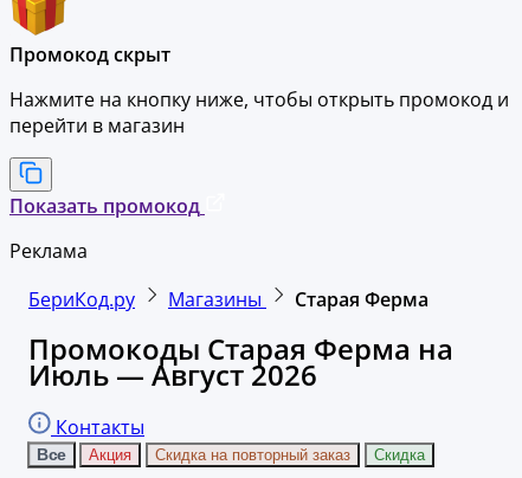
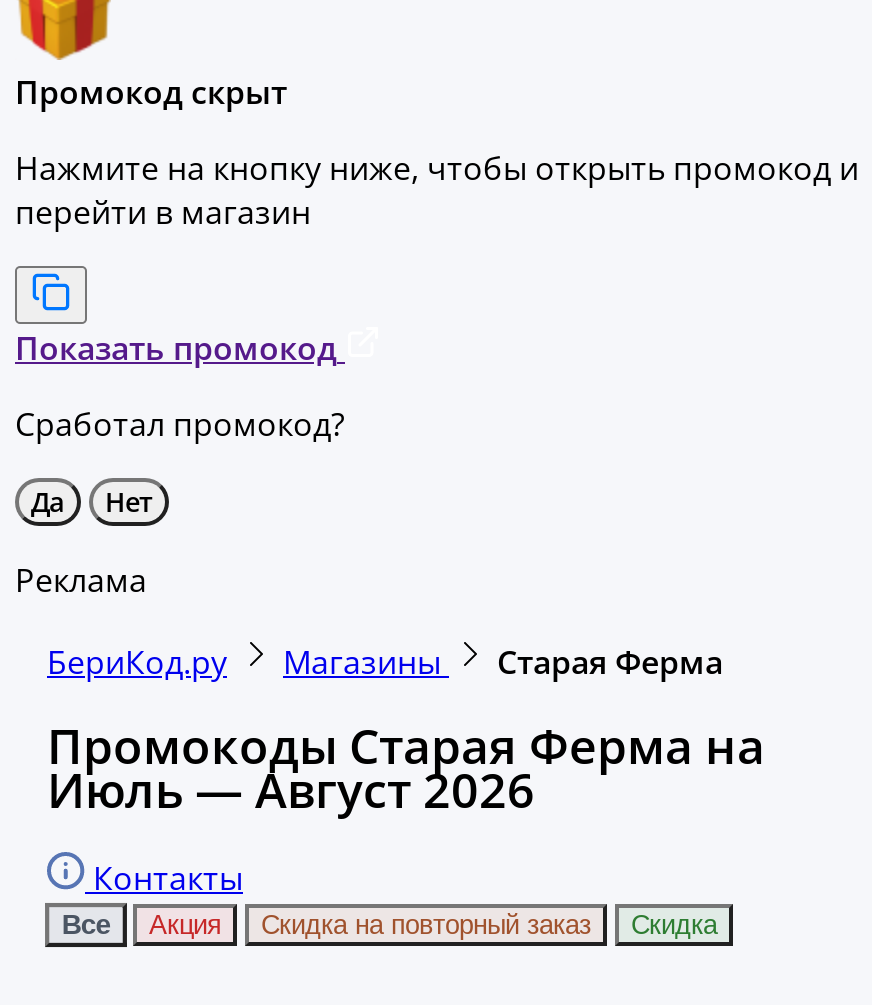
none -> [15,402,345,520] Сработал промокод? | Да | Нет

